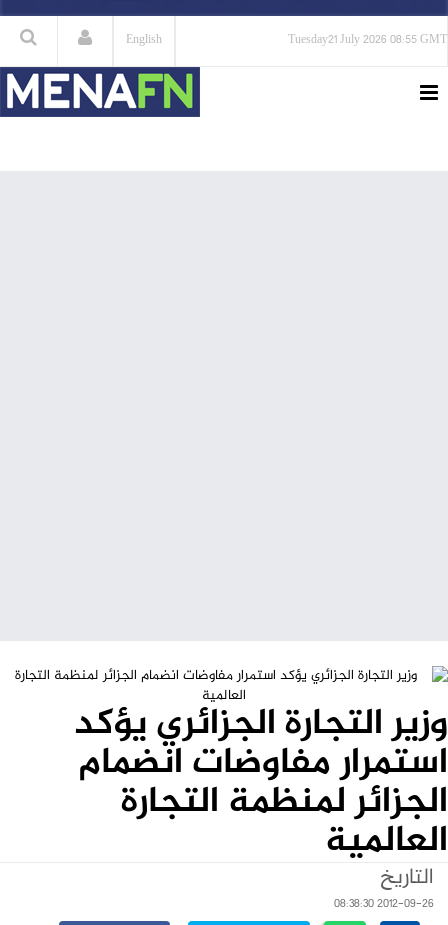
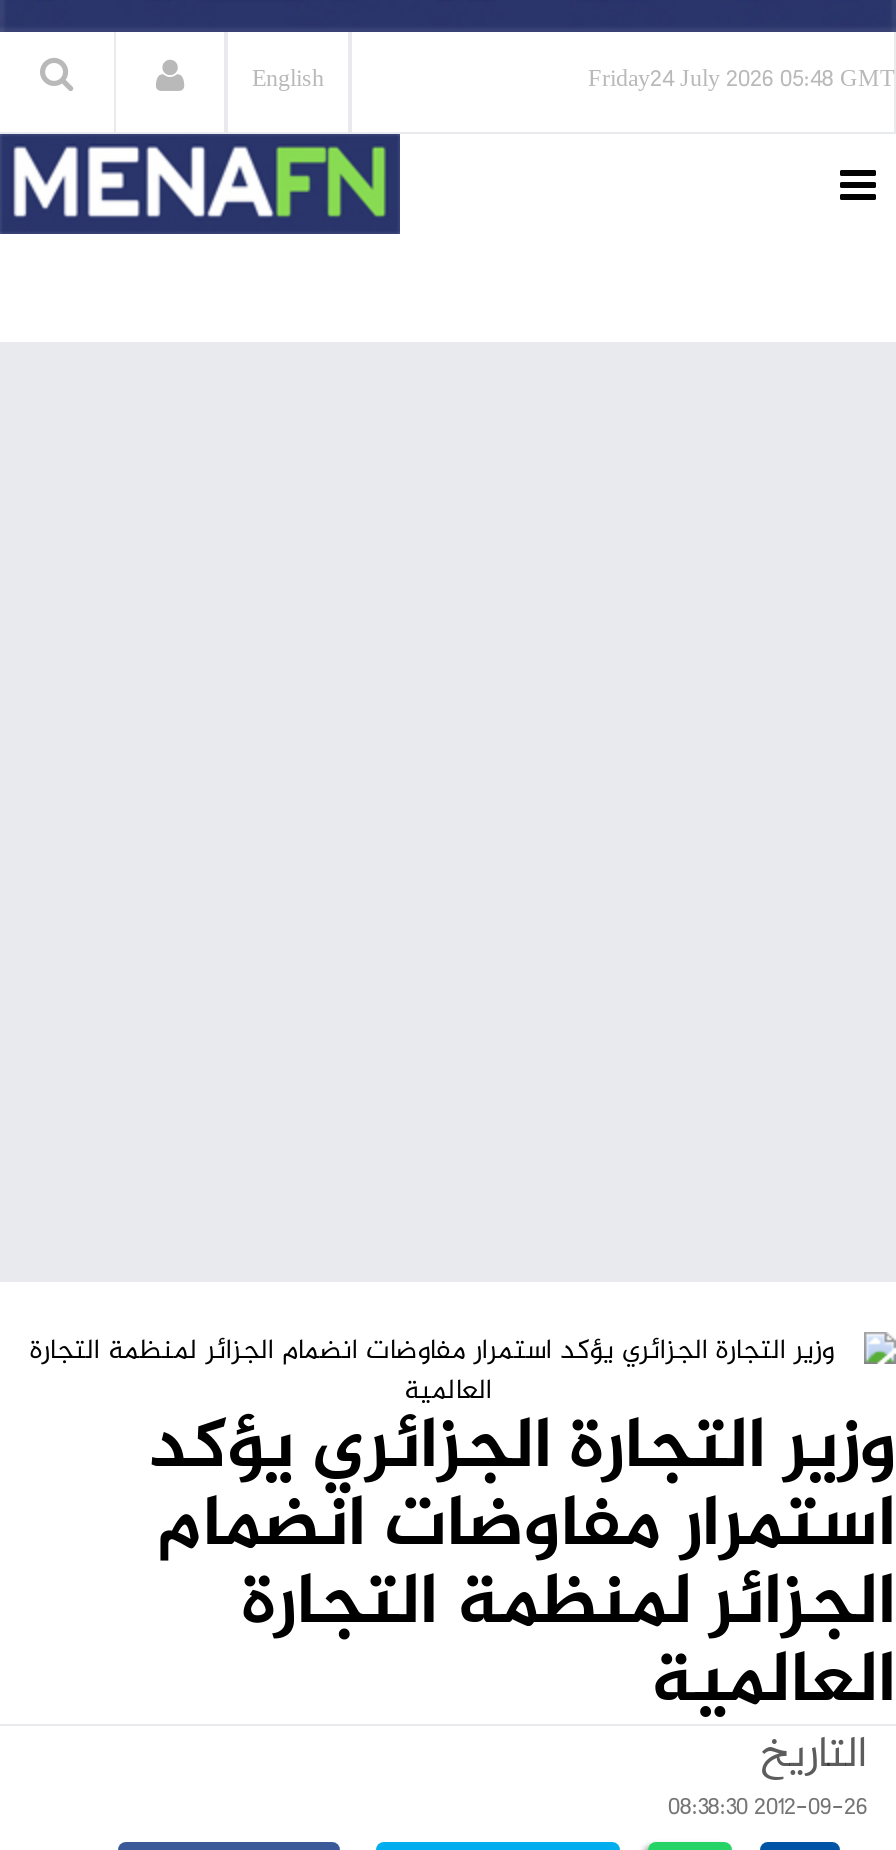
[288,30,447,51] Tuesday21 July 2026 08:55 GMT -> [588,60,894,102] Friday24 July 2026 05:48 GMT

